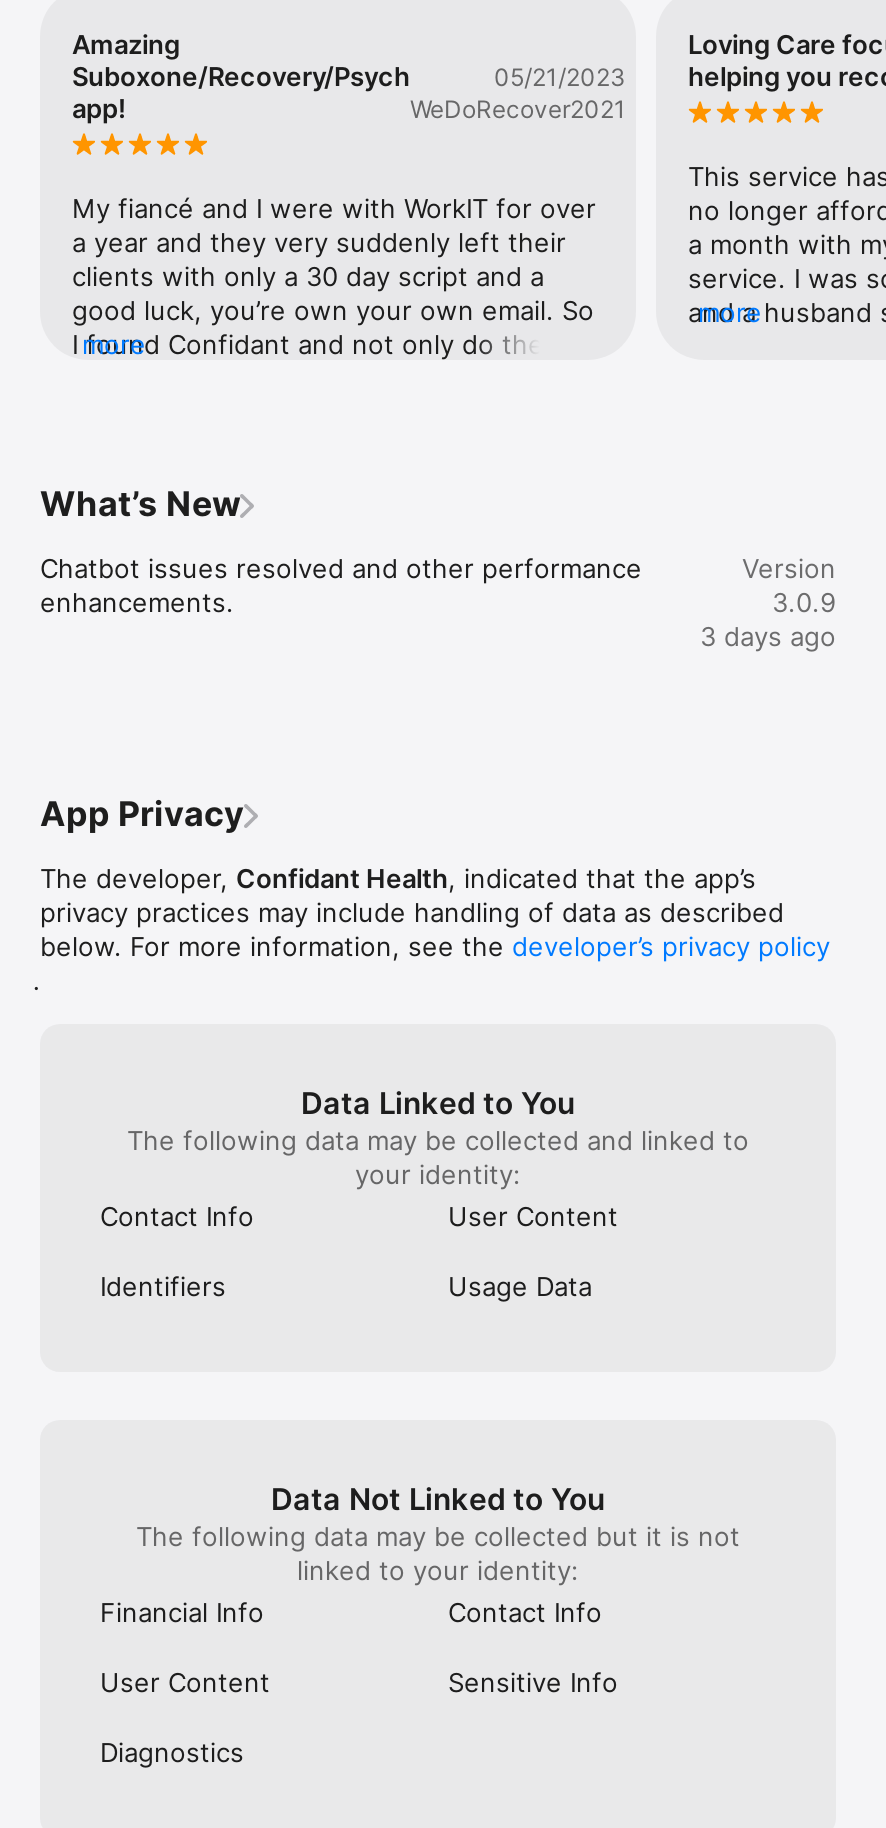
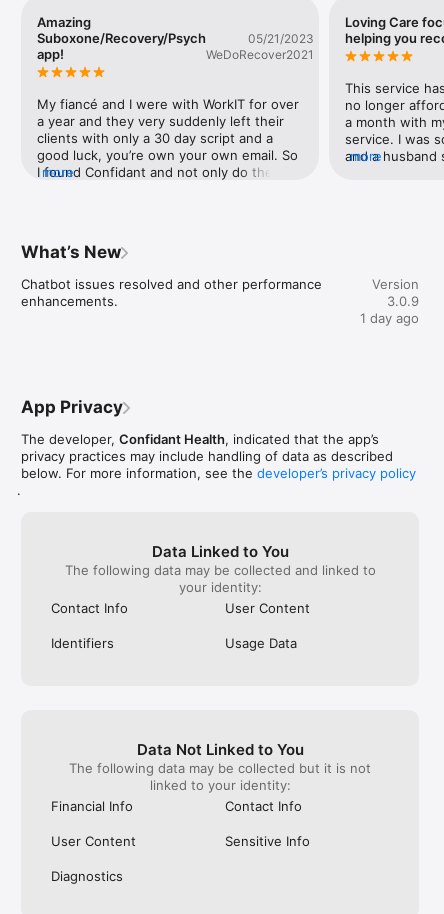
[700,620,836,652] 3 days ago -> [360,310,419,326] 1 day ago

